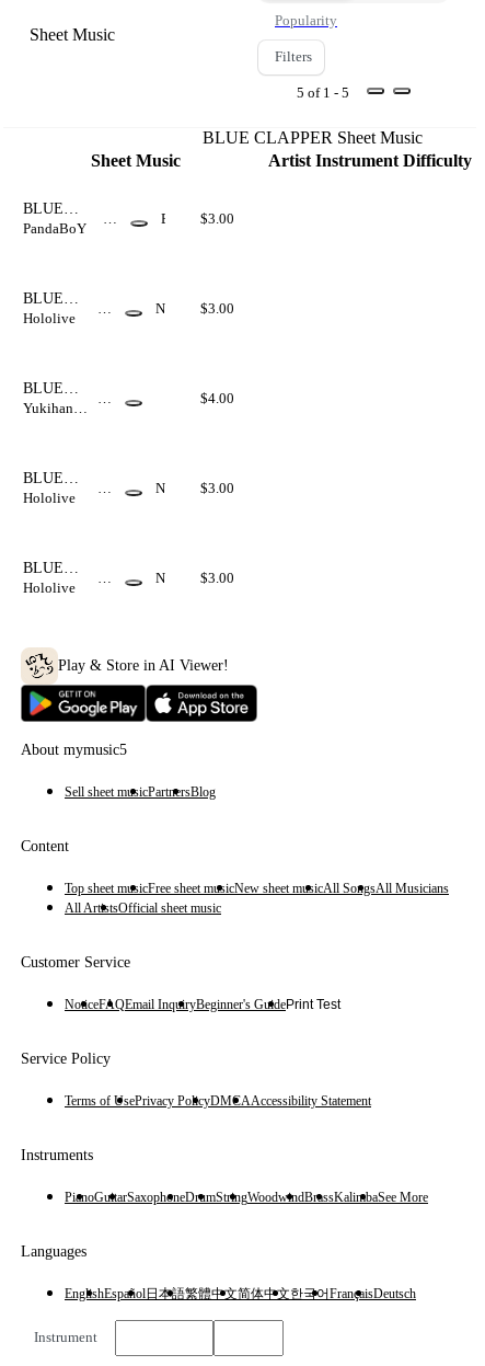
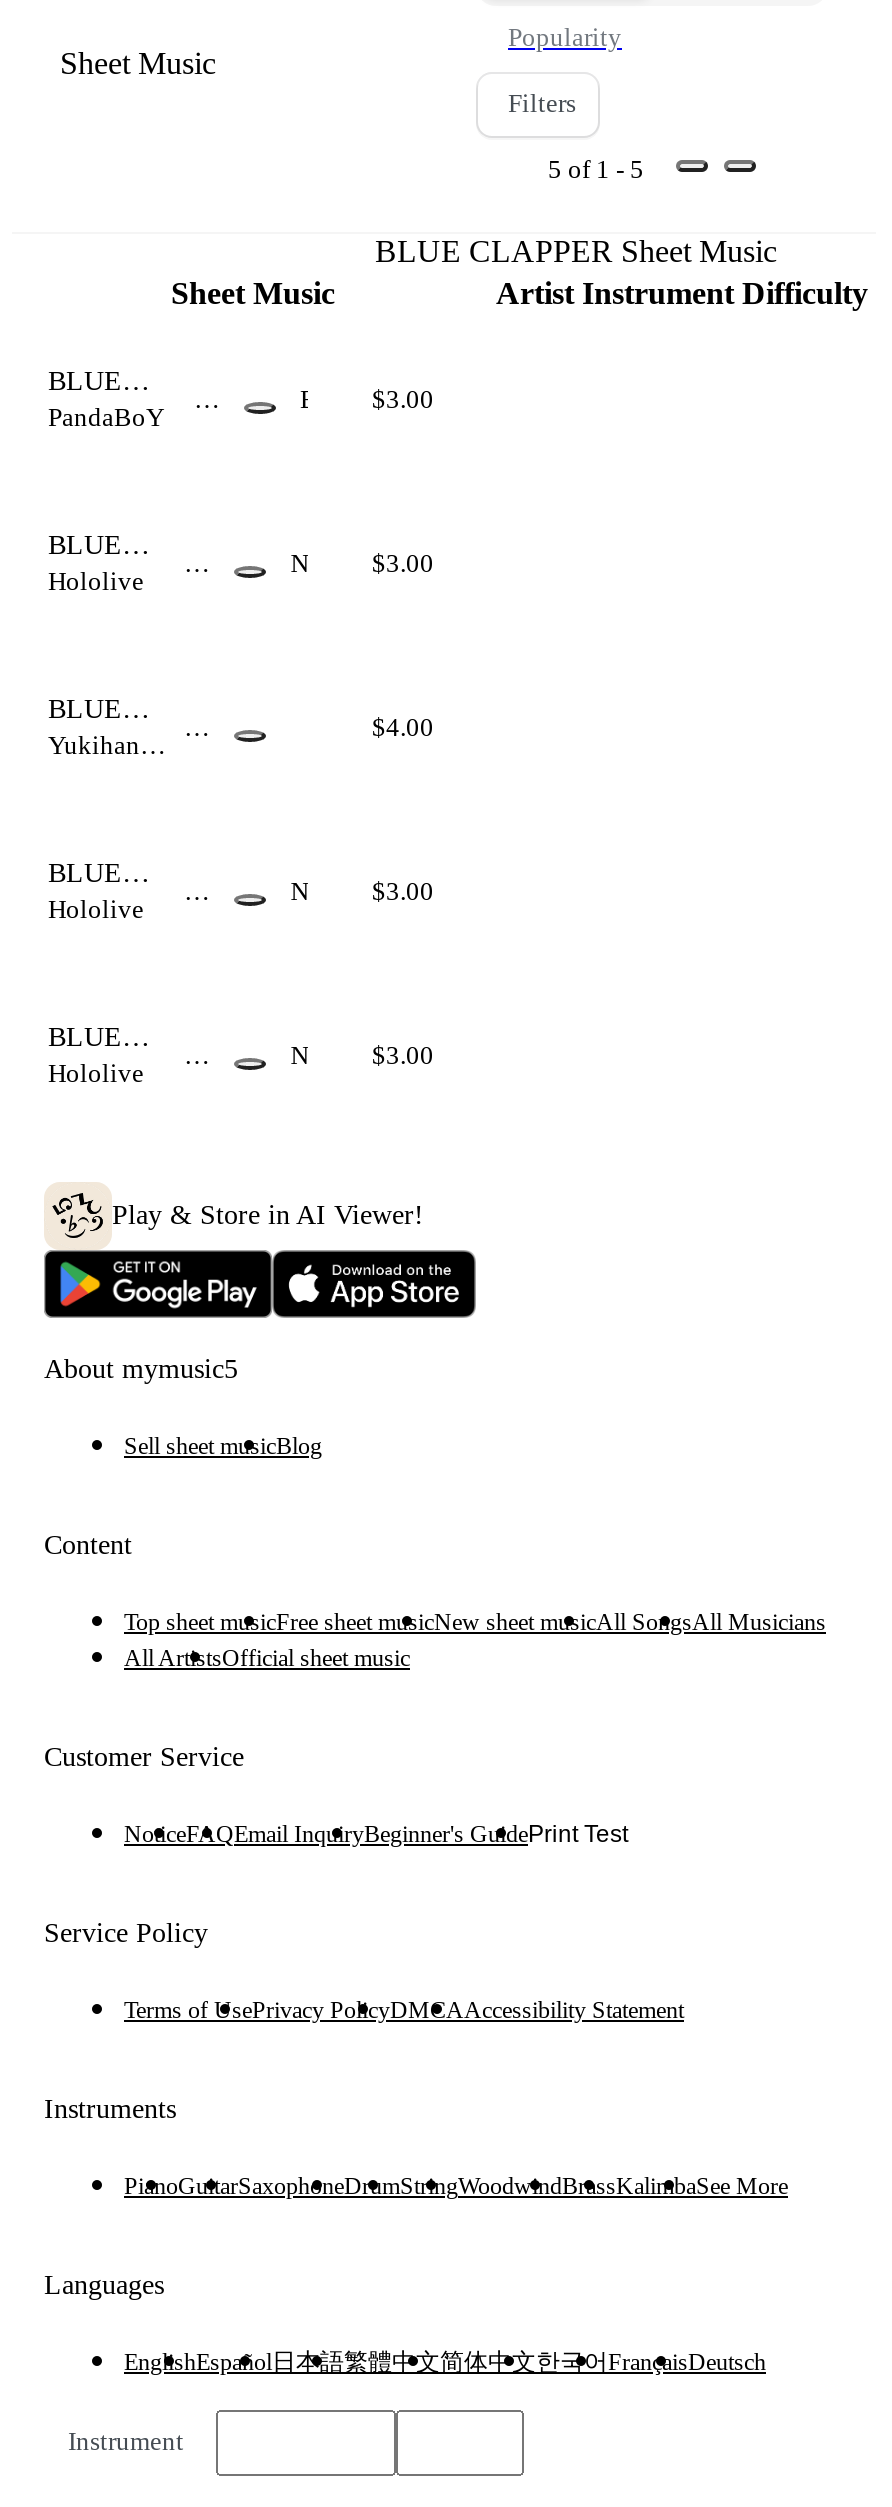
[65,784,216,800] Sell sheet musicPartnersBlog -> [124,1432,322,1460] Sell sheet musicBlog

